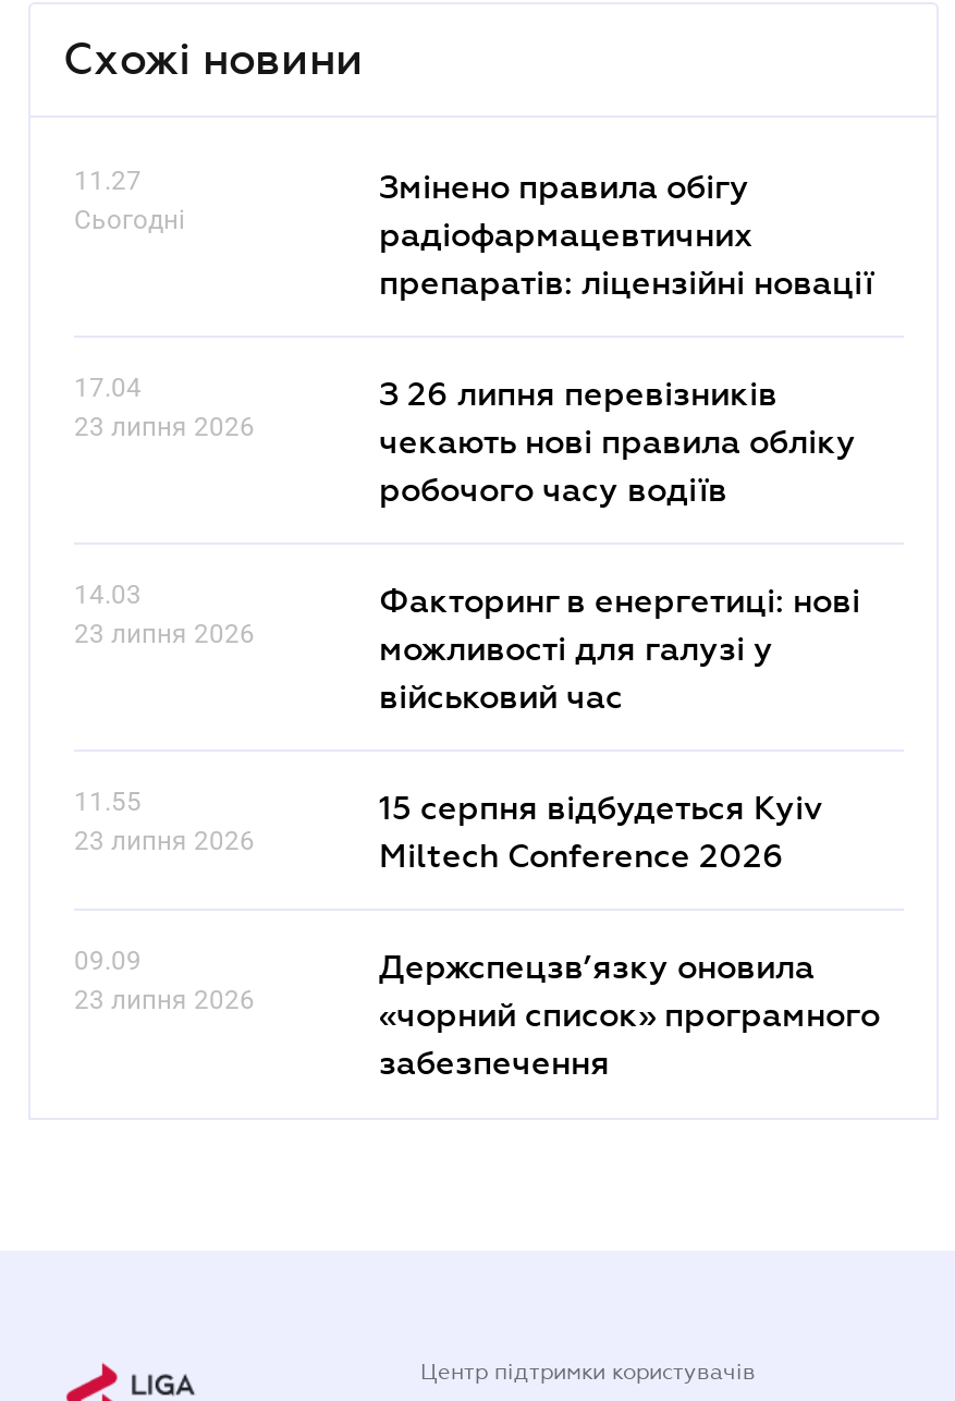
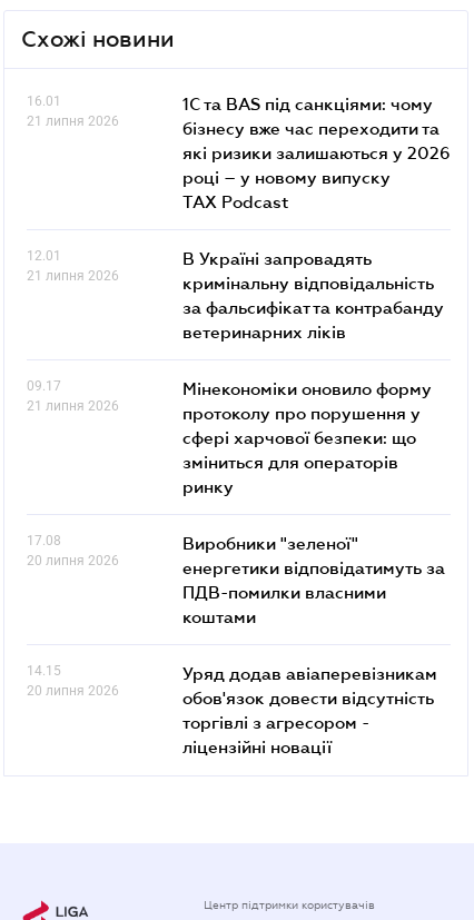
[74,165,185,235] 11.27 | Сьогодні -> [27,93,119,129] 16.01 | 21 липня 2026
[379,165,873,300] Змінено правила обігу | радіофармацевтичних | препаратів: ліцензійні новації -> [182,93,451,211] 1С та BAS під санкціями: чому | бізнесу вже час переходити та | які ризики залишаються у 2026 | році – у новому випуску | TAX Podcast
[74,372,255,442] 17.04 | 23 липня 2026 -> [27,248,119,283] 12.01 | 21 липня 2026
[379,372,856,507] З 26 липня перевізників | чекають нові правила обліку | робочого часу водіїв -> [182,248,444,341] В Україні запровадять | кримінальну відповідальність | за фальсифікат та контрабанду | ветеринарних ліків
[74,579,255,649] 14.03 | 23 липня 2026 -> [27,378,119,414] 09.17 | 21 липня 2026
[379,579,860,714] Факторинг в енергетиці: нові | можливості для галузі у | військовий час -> [182,378,432,496] Мінекономіки оновило форму | протоколу про порушення у | сфері харчової безпеки: що | зміниться для операторів | ринку
[74,786,255,856] 11.55 | 23 липня 2026 -> [27,533,119,568] 17.08 | 20 липня 2026
[379,786,823,873] 15 серпня відбудеться Kyiv | Miltech Conference 2026 -> [182,533,445,626] Виробники "зеленої" | енергетики відповідатимуть за | ПДВ-помилки власними | коштами
[74,945,255,1015] 09.09 | 23 липня 2026 -> [27,663,119,698] 14.15 | 20 липня 2026
[379,945,880,1080] Держспецзв’язку оновила | «чорний список» програмного | забезпечення -> [182,663,437,756] Уряд додав авіаперевізникам | обов'язок довести відсутність | торгівлі з агресором - | ліцензійні новації

